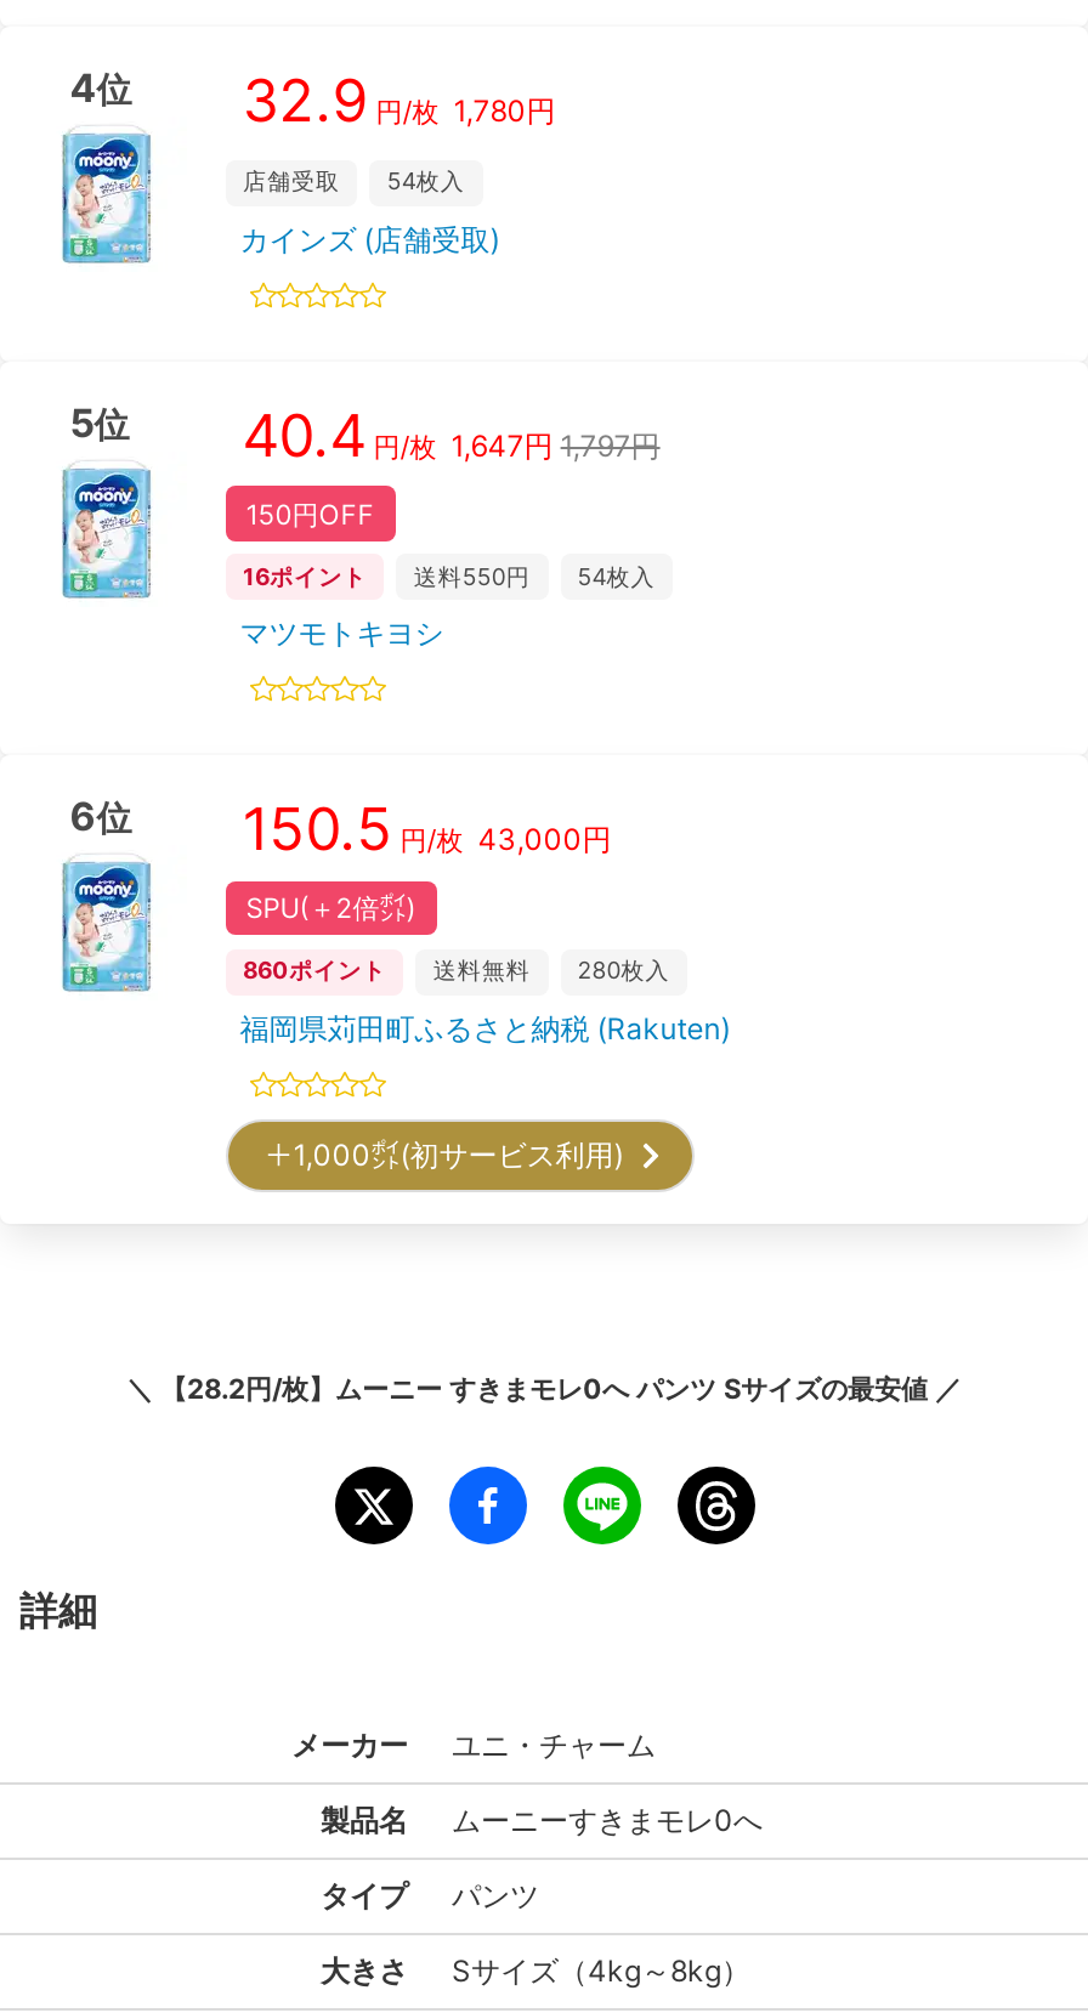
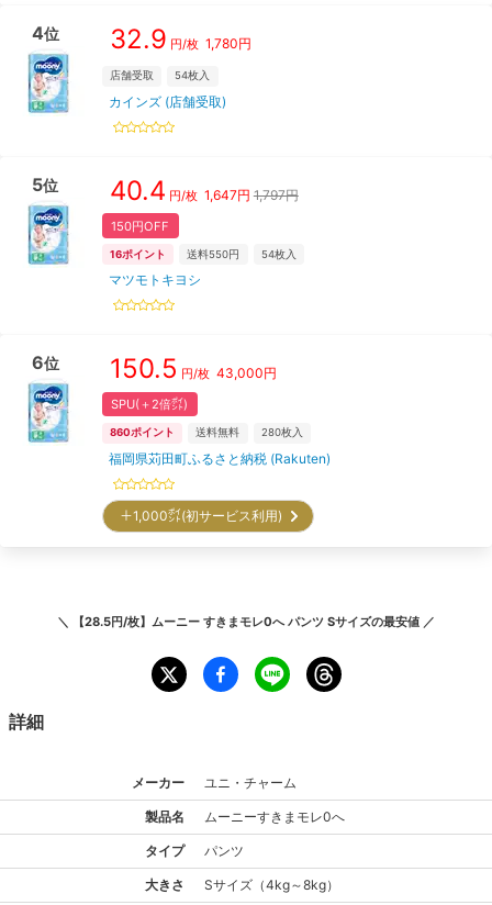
[126,1372,962,1406] ＼【28.2円/枚】ムーニー すきまモレ0へ パンツ Sサイズの最安値 ／ -> [57,614,435,629] ＼【28.5円/枚】ムーニー すきまモレ0へ パンツ Sサイズの最安値 ／

